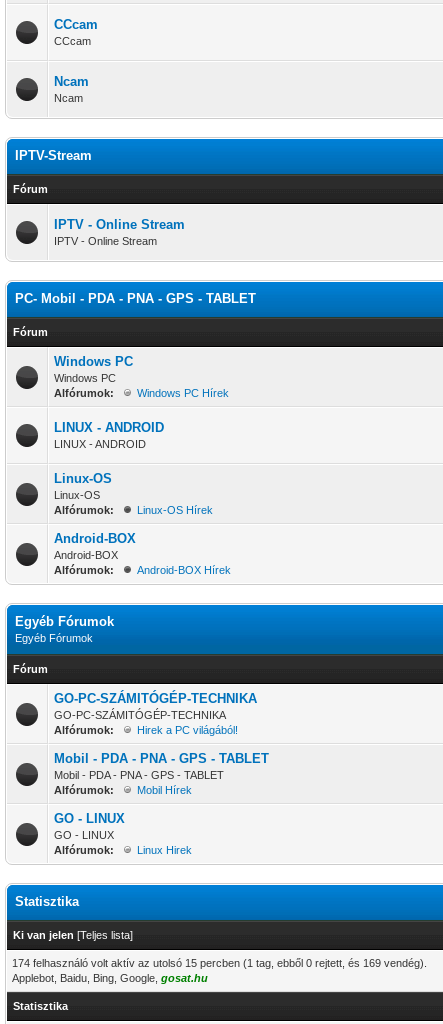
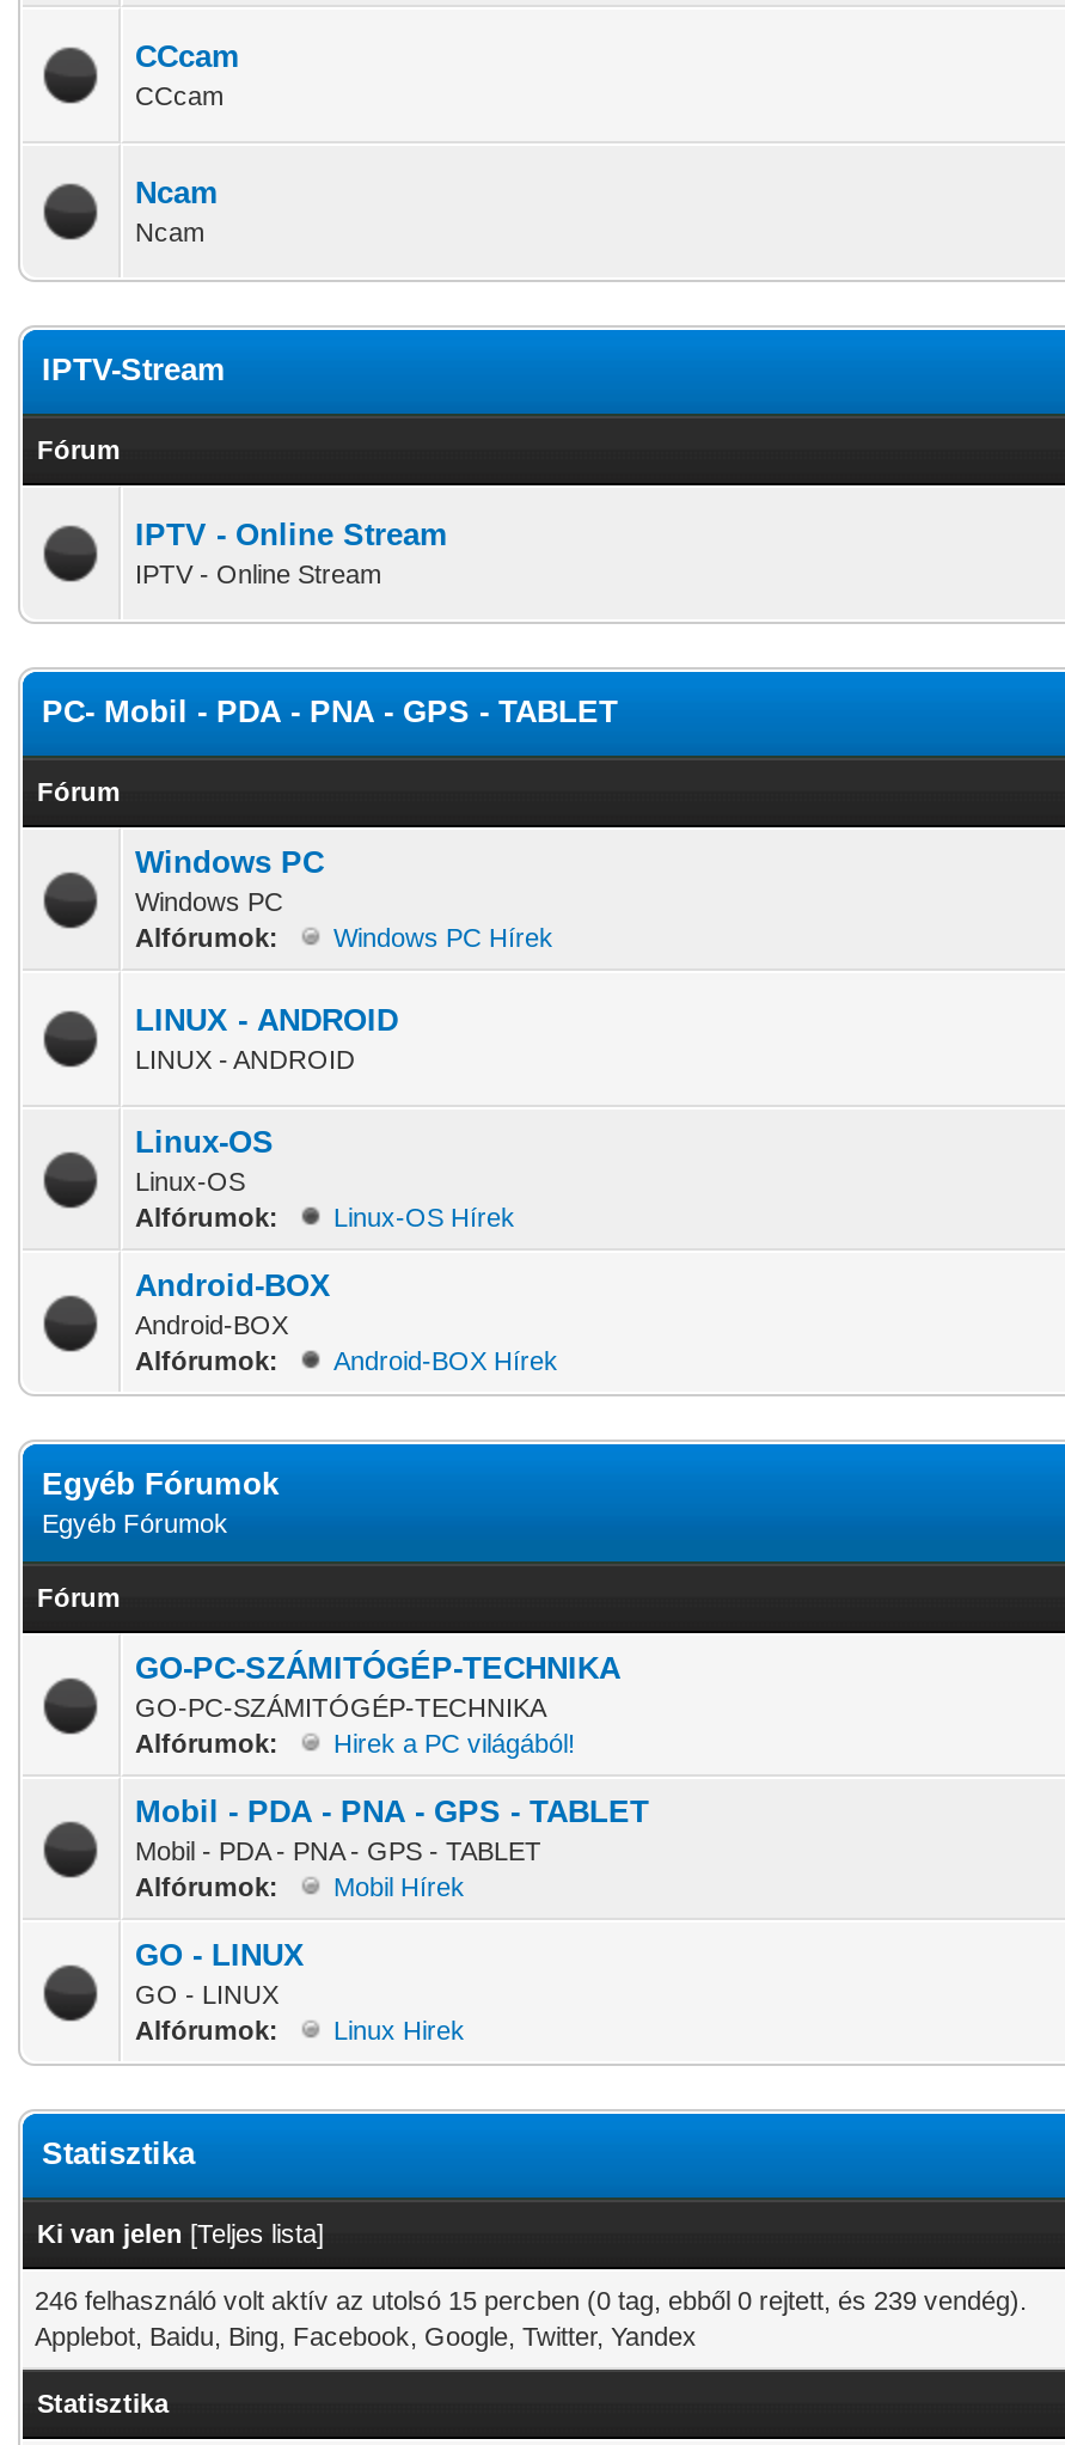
[12,957,427,984] 174 felhasználó volt aktív az utolsó 15 percben (1 tag, ebből 0 rejtett, és 169 vendég). | Applebot, Baidu, Bing, Google, gosat.hu -> [35,2286,1027,2351] 246 felhasználó volt aktív az utolsó 15 percben (0 tag, ebből 0 rejtett, és 239 vendég). | Applebot, Baidu, Bing, Facebook, Google, Twitter, Yandex

